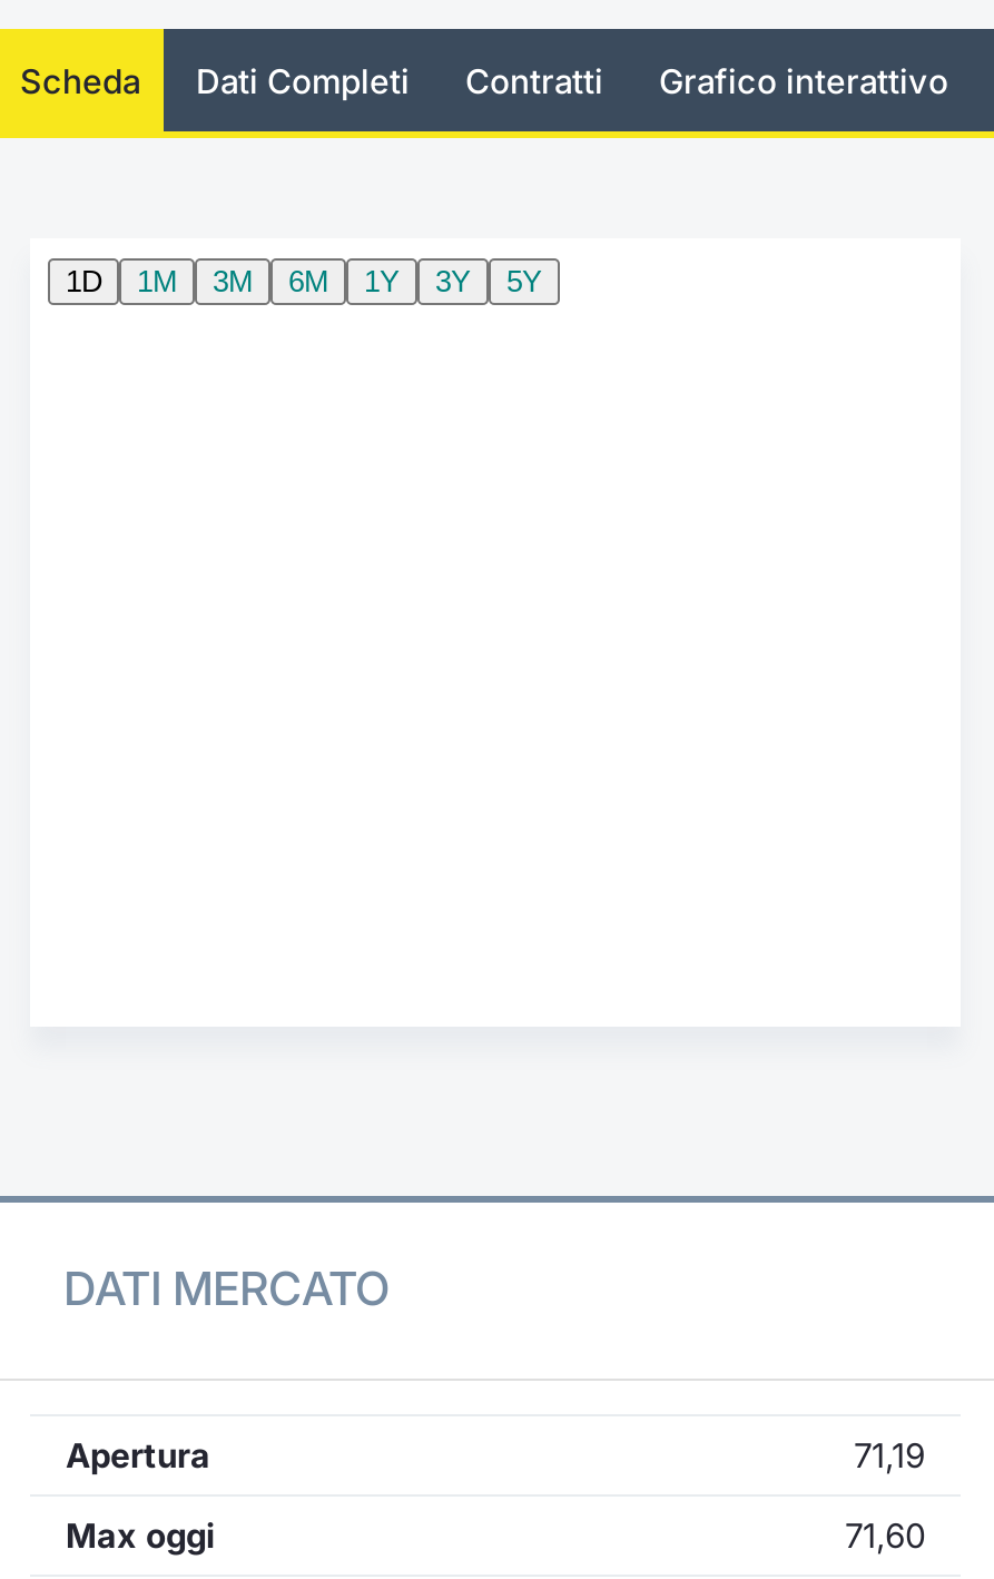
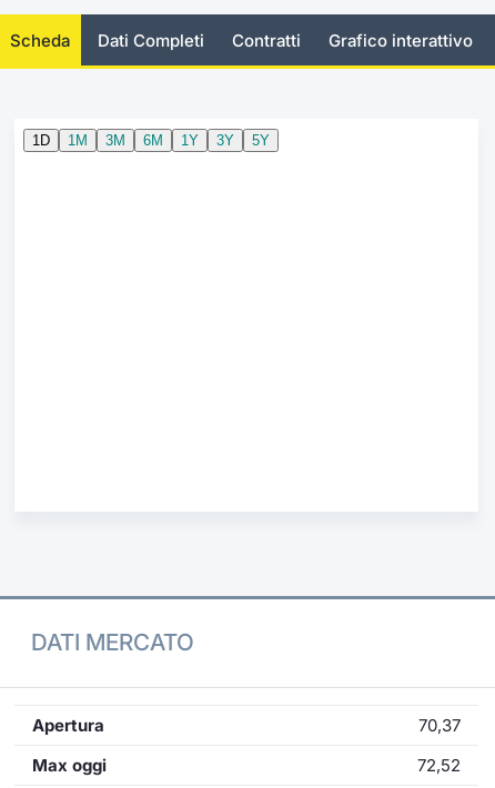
[854,1433,925,1475] 71,19 -> [418,714,461,735] 70,37
[845,1513,925,1556] 71,60 -> [417,754,461,775] 72,52

